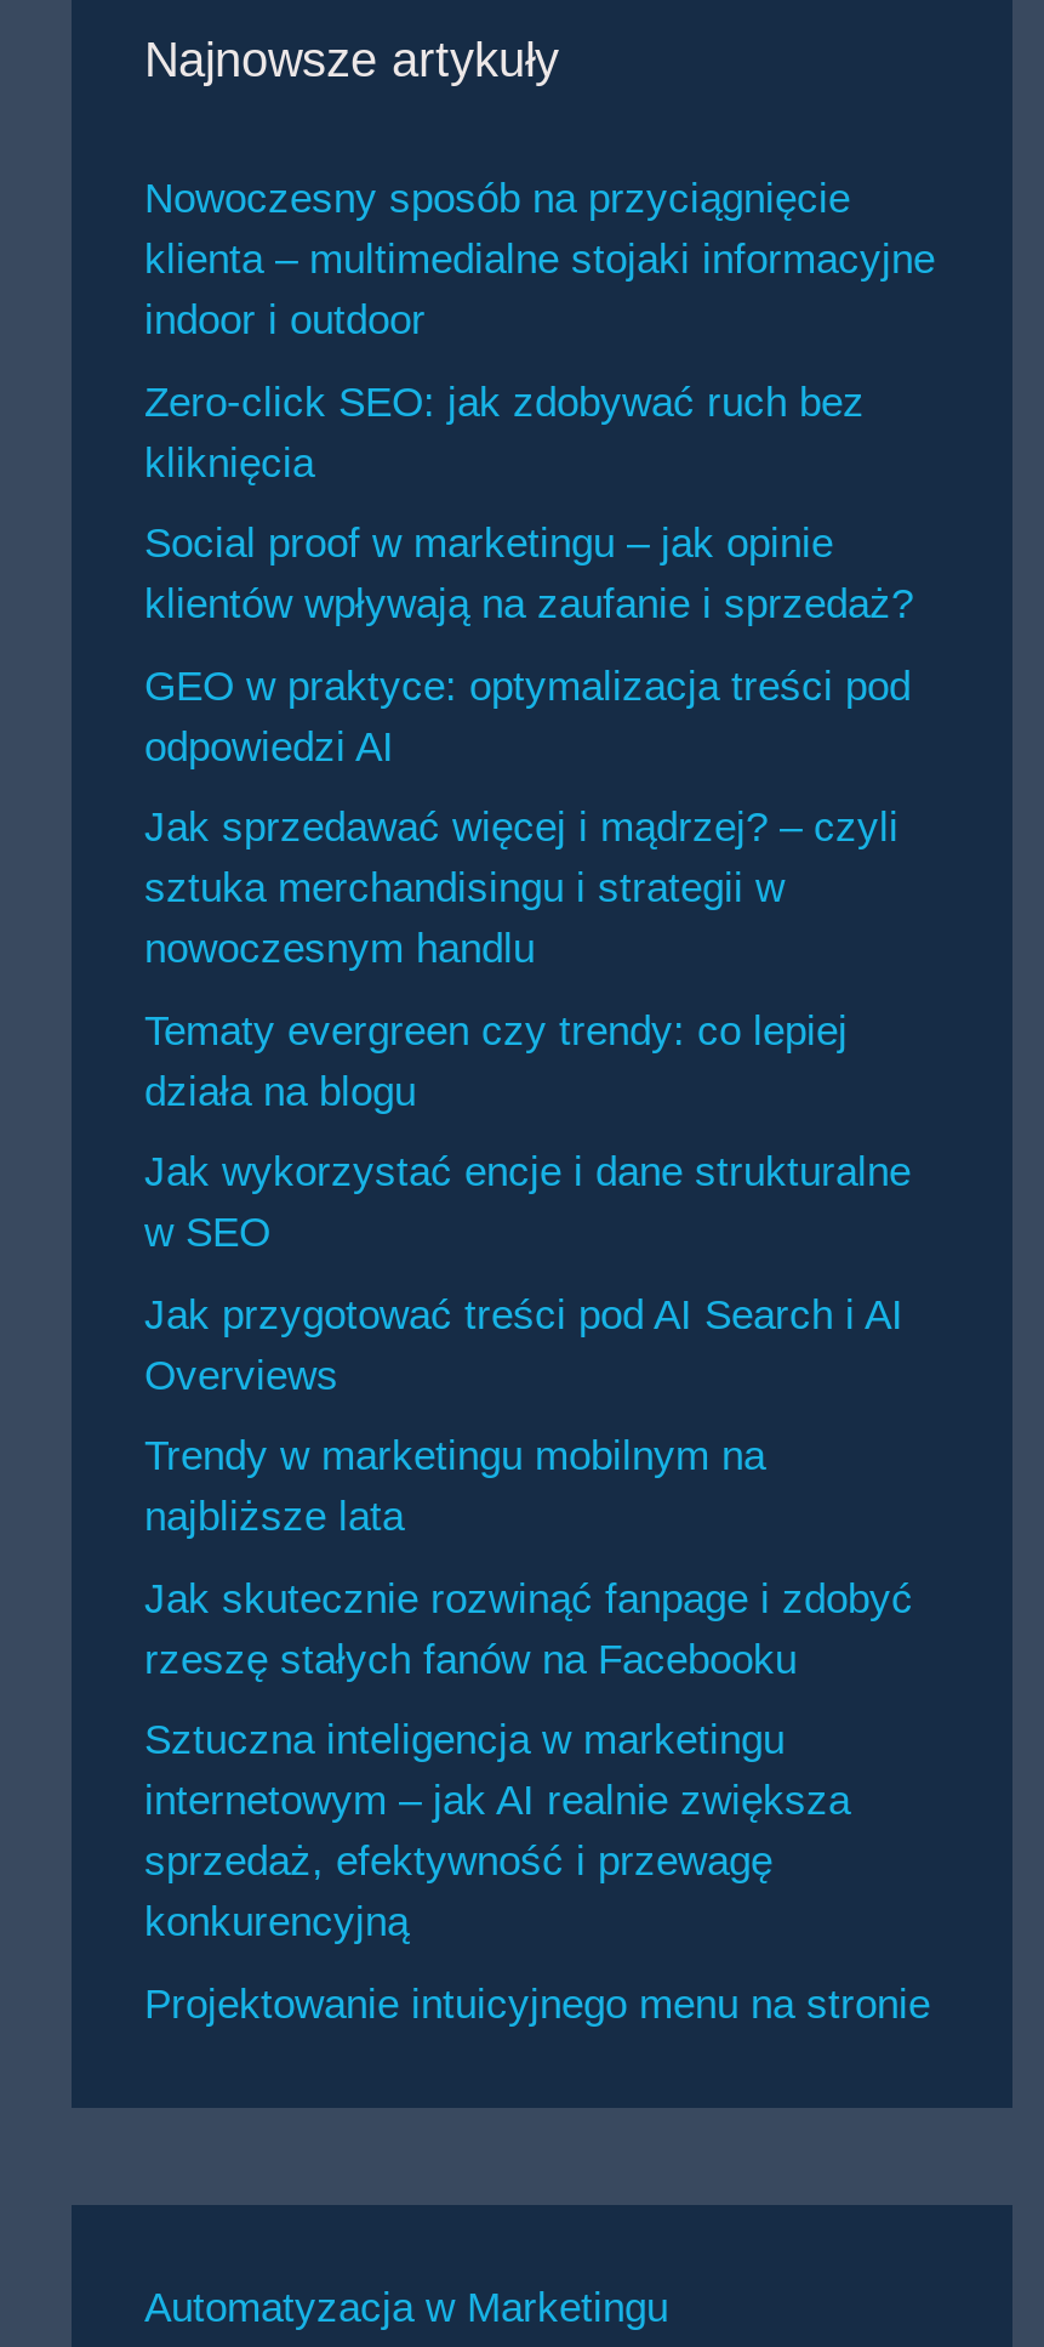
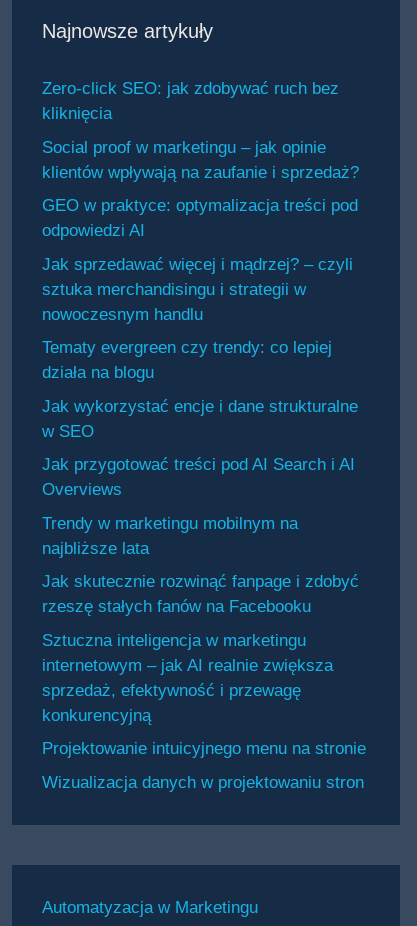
[144,177,935,345] Nowoczesny sposób na przyciągnięcie | klienta – multimedialne stojaki informacyjne | indoor i outdoor -> none
moved [144,380,930,2028] -> [42,79,366,758]: Zero-click SEO: jak zdobywać ruch bez | kliknięcia | Social proof w marketingu – jak opinie | ... | konkurencyjną | Projektowanie intuicyjnego menu na stronie
none -> [42,773,364,792] Wizualizacja danych w projektowaniu stron

